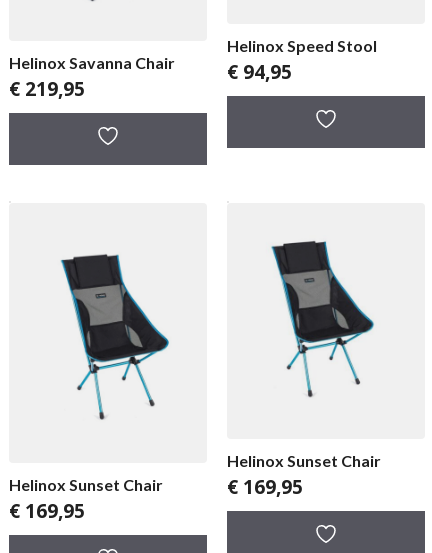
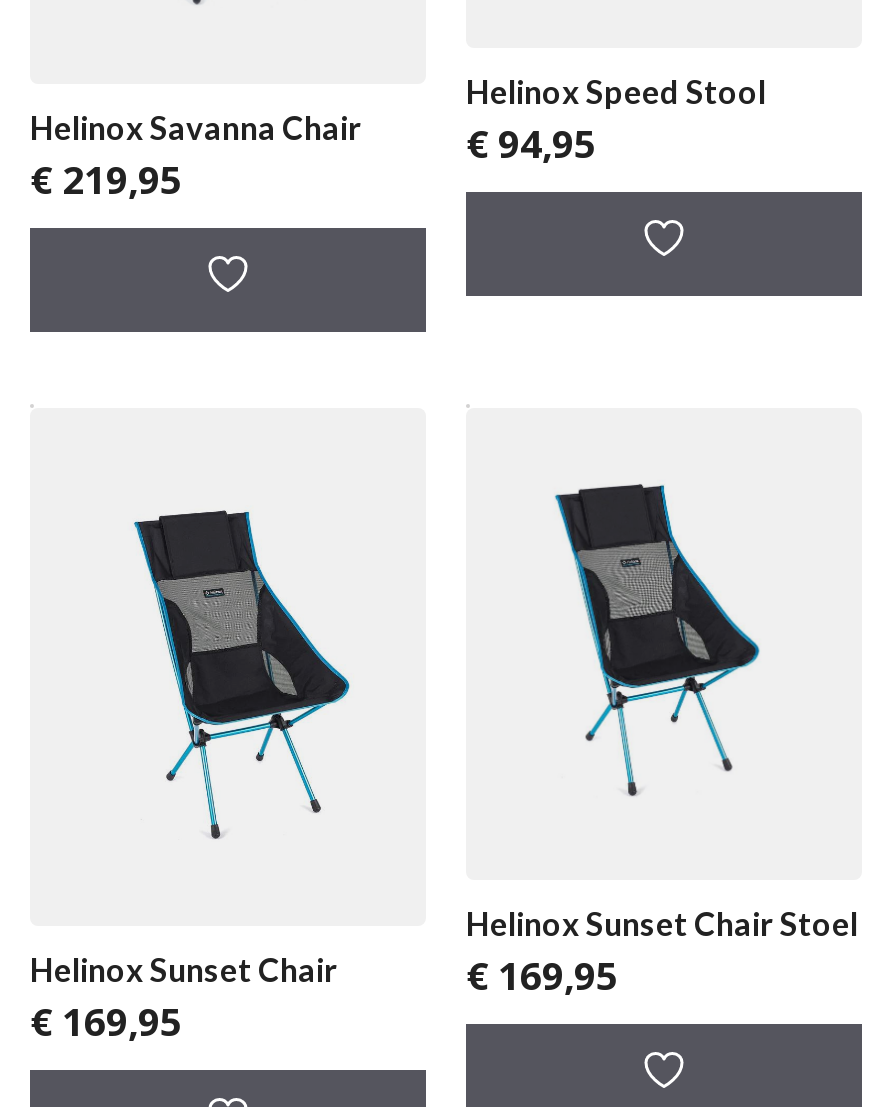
[227,451,381,470] Helinox Sunset Chair -> [466,903,858,941] Helinox Sunset Chair Stoel

